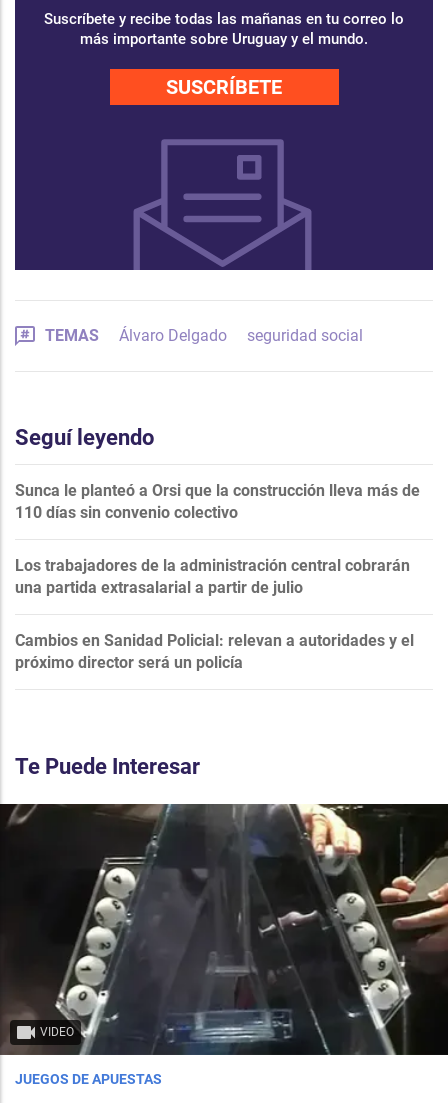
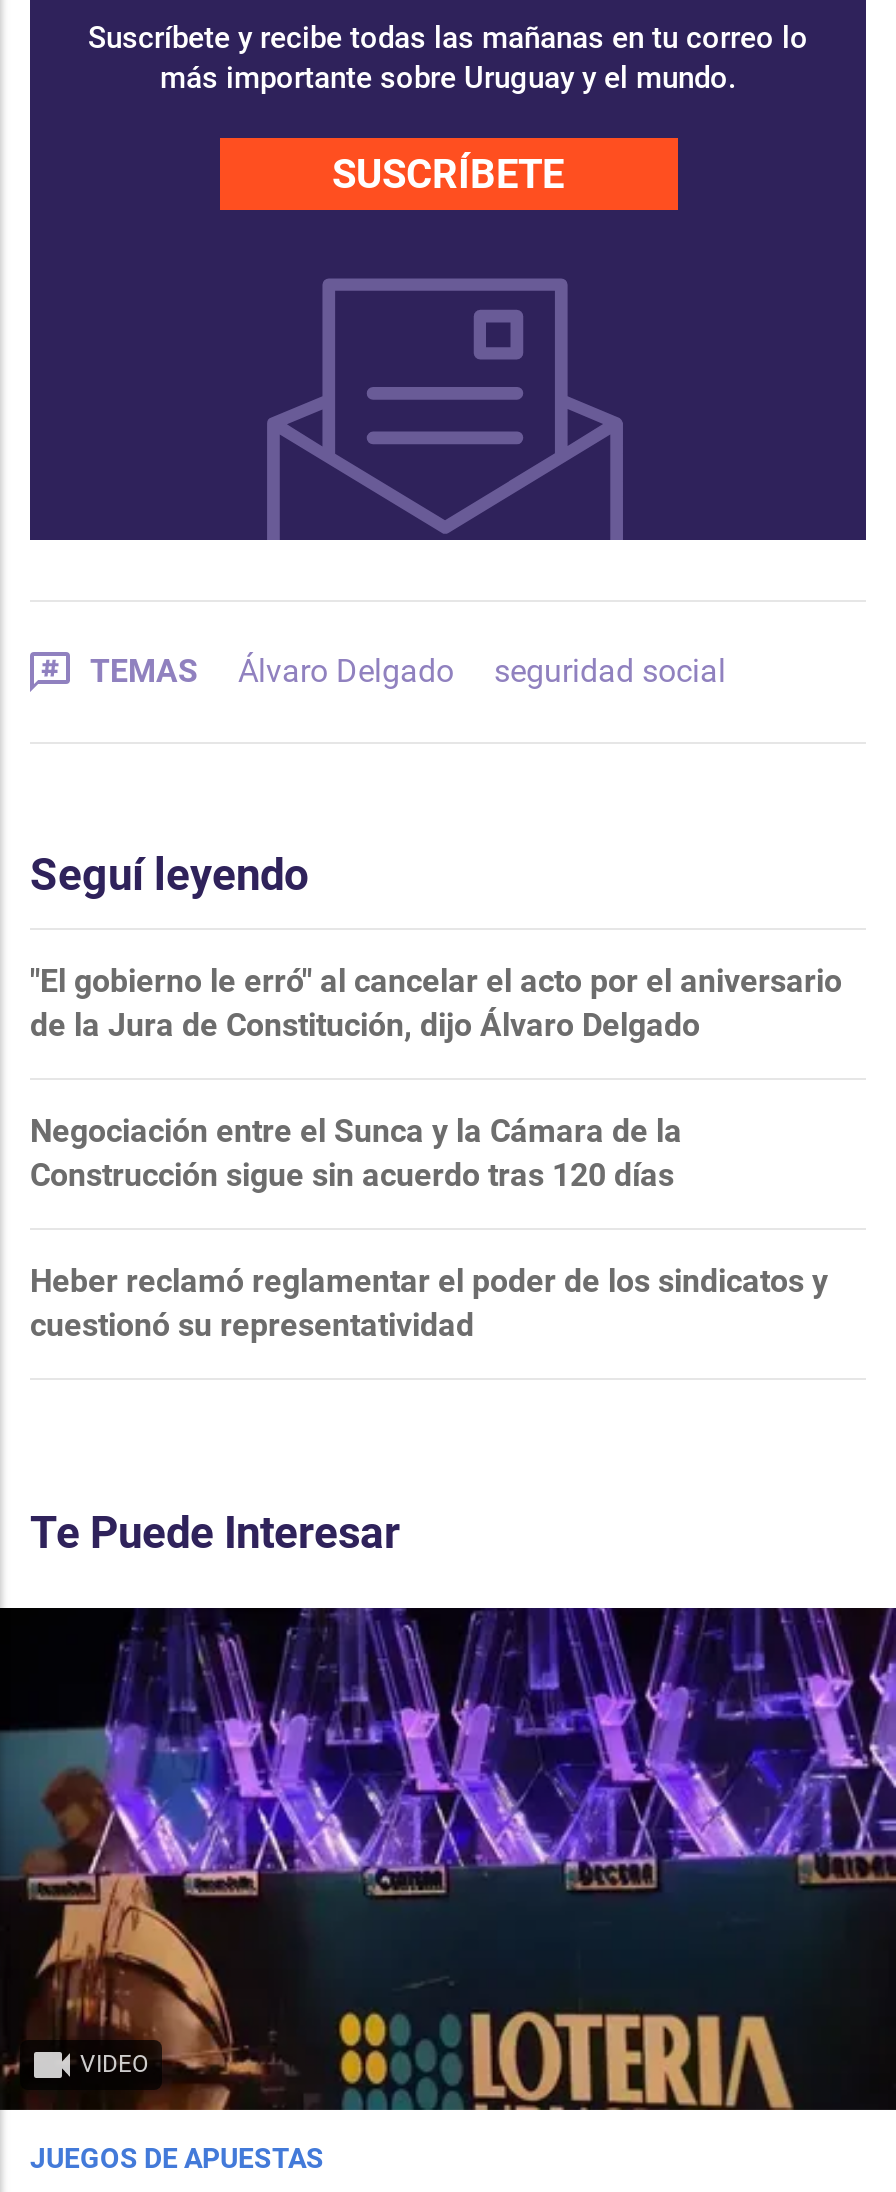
[15,481,420,522] Sunca le planteó a Orsi que la construcción lleva más de | 110 días sin convenio colectivo -> [30,962,842,1044] "El gobierno le erró" al cancelar el acto por el aniversario | de la Jura de Constitución, dijo Álvaro Delgado
[15,556,410,597] Los trabajadores de la administración central cobrarán | una partida extrasalarial a partir de julio -> [30,1112,682,1194] Negociación entre el Sunca y la Cámara de la | Construcción sigue sin acuerdo tras 120 días
[15,631,414,672] Cambios en Sanidad Policial: relevan a autoridades y el | próximo director será un policía -> [30,1262,828,1344] Heber reclamó reglamentar el poder de los sindicatos y | cuestionó su representatividad
[3,803,445,1056] [image] -> [6,1606,890,2112] [image]

